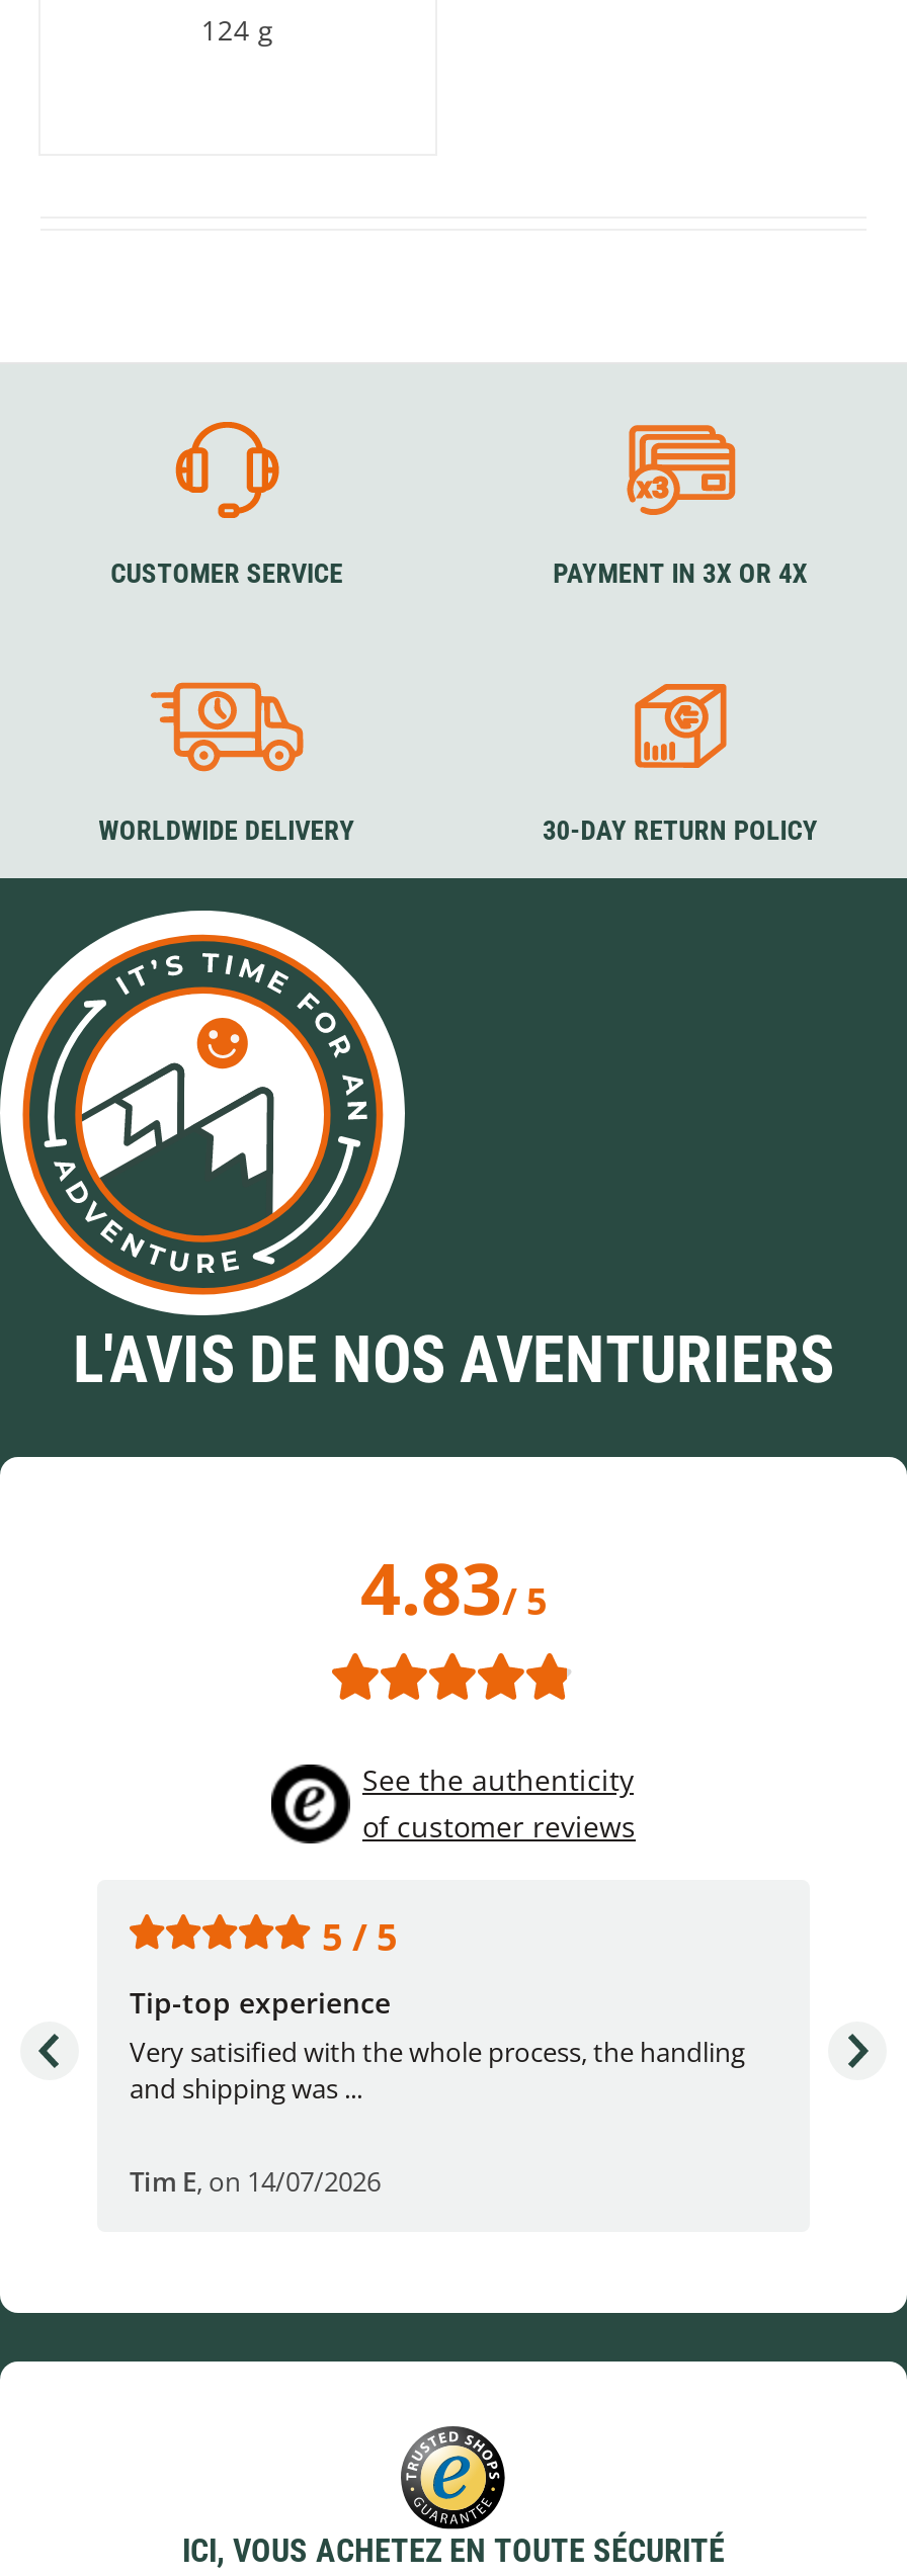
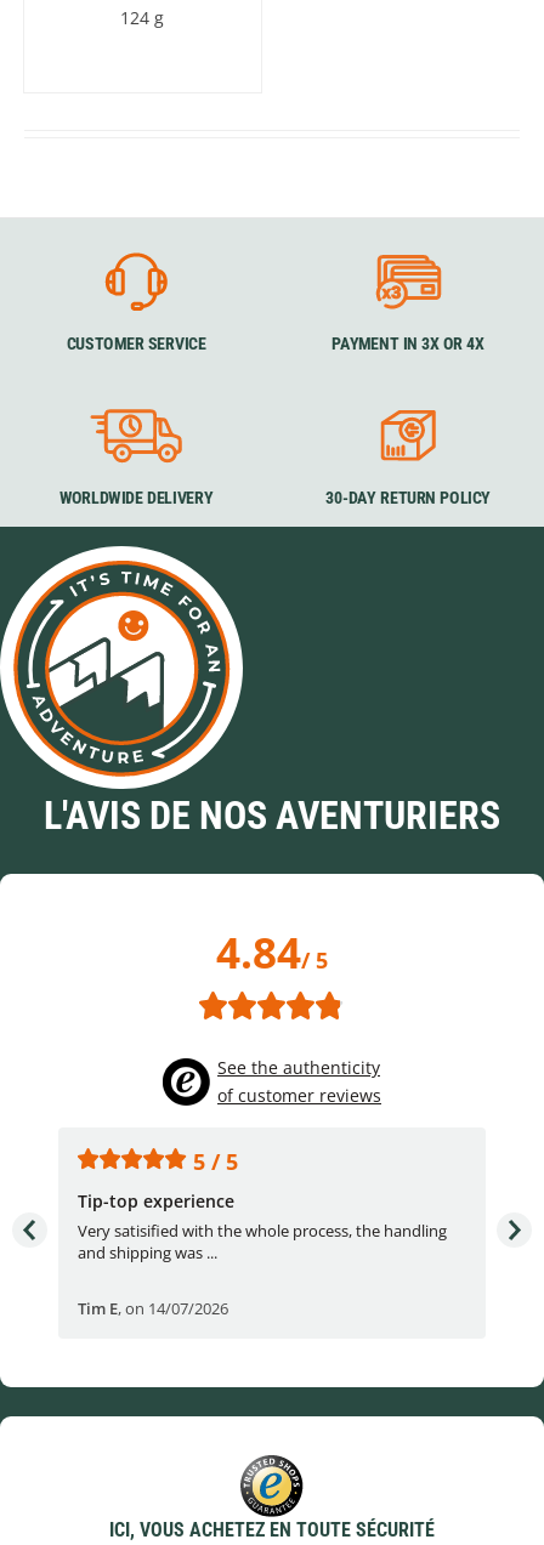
[360,1540,547,1635] 4.83/ 5 -> [216,924,328,981] 4.84/ 5

